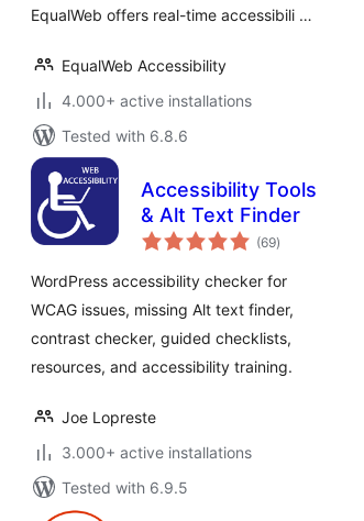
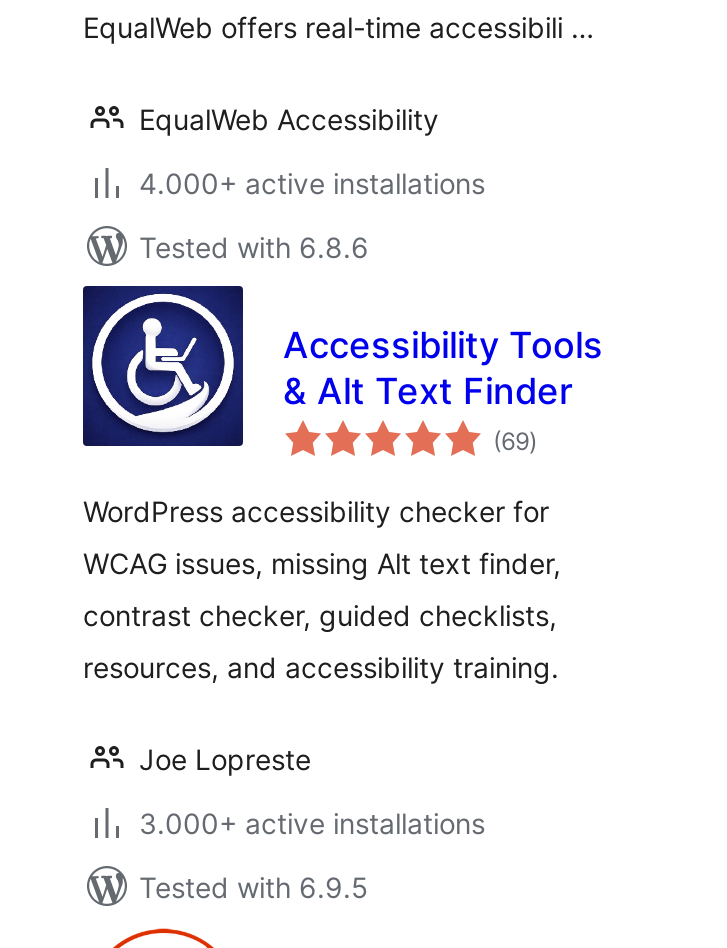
[30,157,119,245] [image] -> [81,284,245,448] [image]

